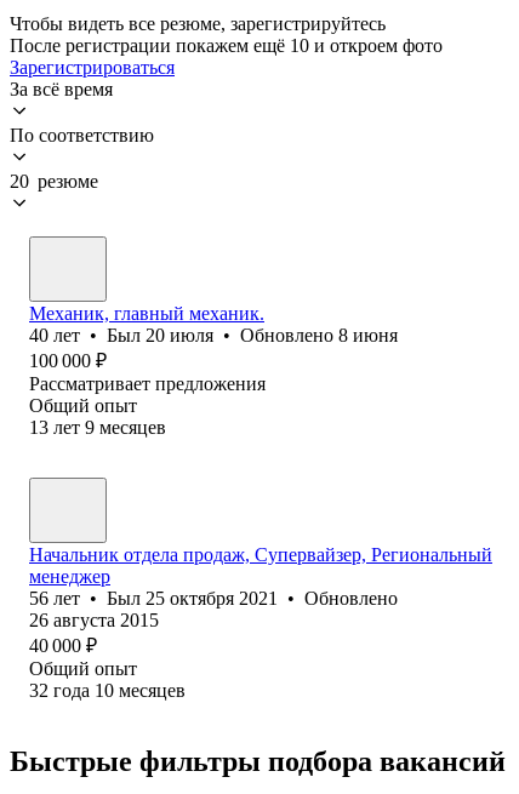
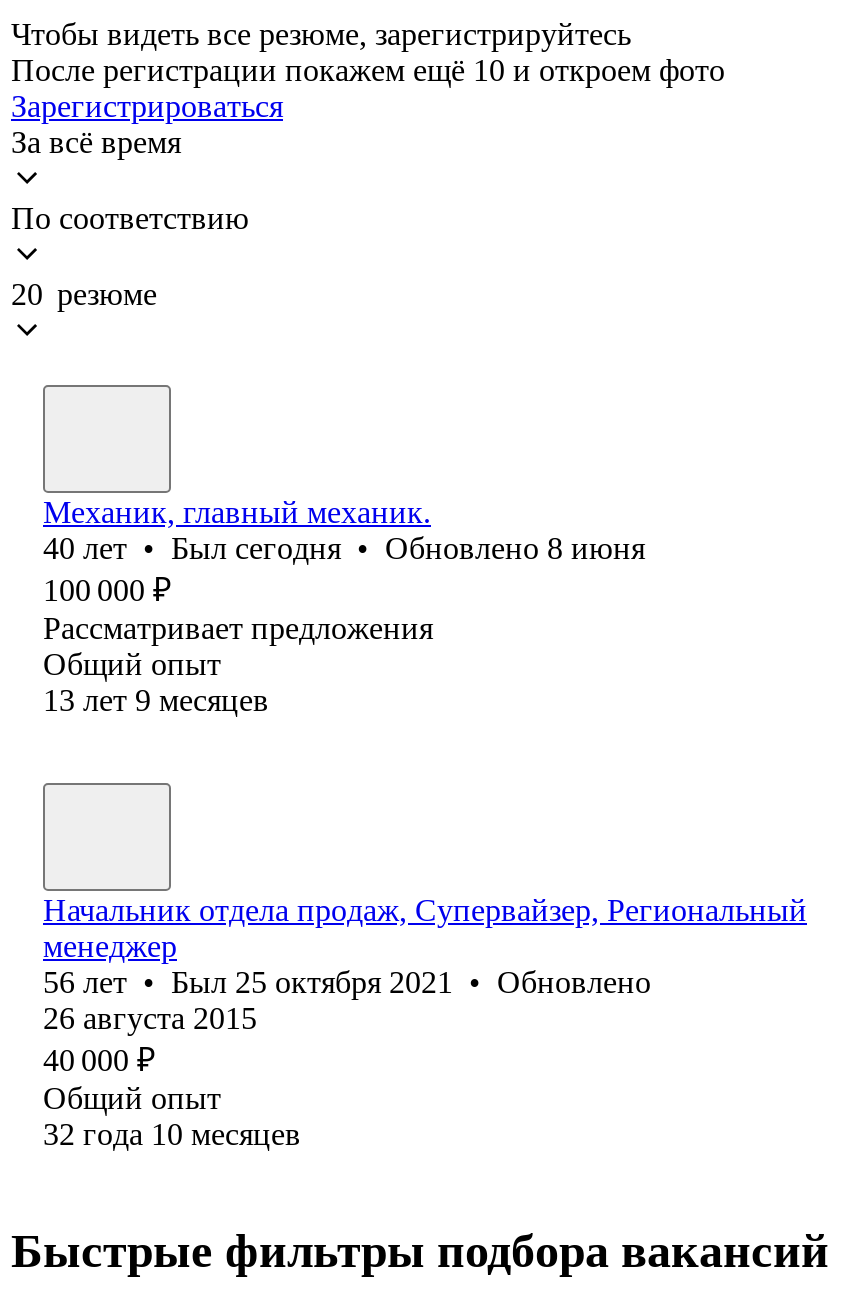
[29,325,398,345] 40 лет • Был 20 июля • Обновлено 8 июня -> [43,531,645,565] 40 лет • Был сегодня • Обновлено 8 июня

